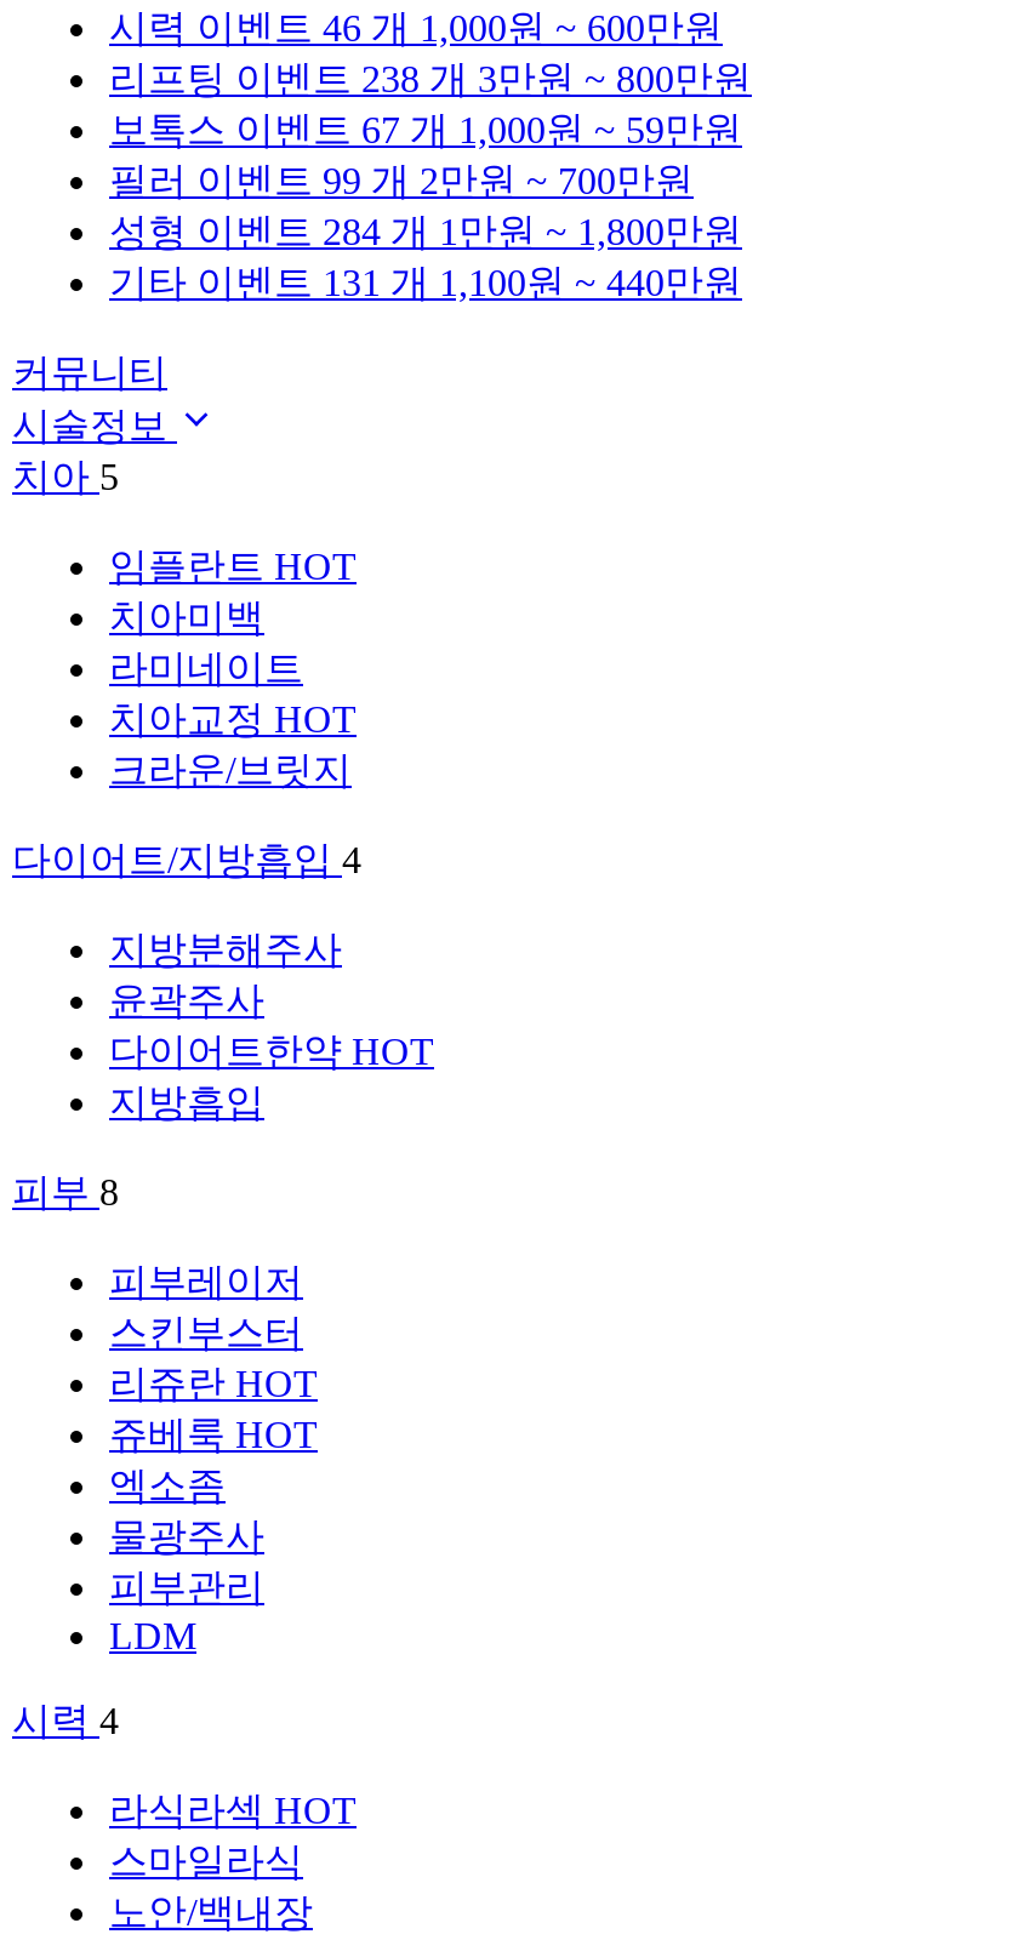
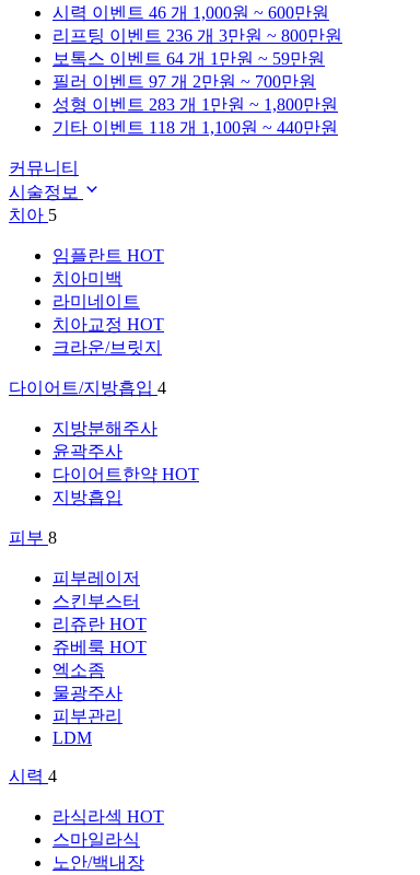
[109,58,752,99] 리프팅 이벤트 238 개 3만원 ~ 800만원 -> [52,26,342,45] 리프팅 이벤트 236 개 3만원 ~ 800만원
[109,109,742,150] 보톡스 이벤트 67 개 1,000원 ~ 59만원 -> [52,49,325,68] 보톡스 이벤트 64 개 1만원 ~ 59만원
[109,160,694,201] 필러 이벤트 99 개 2만원 ~ 700만원 -> [52,72,316,91] 필러 이벤트 97 개 2만원 ~ 700만원
[109,211,742,252] 성형 이벤트 284 개 1만원 ~ 1,800만원 -> [52,95,338,114] 성형 이벤트 283 개 1만원 ~ 1,800만원
[109,262,742,303] 기타 이벤트 131 개 1,100원 ~ 440만원 -> [52,118,338,137] 기타 이벤트 118 개 1,100원 ~ 440만원

